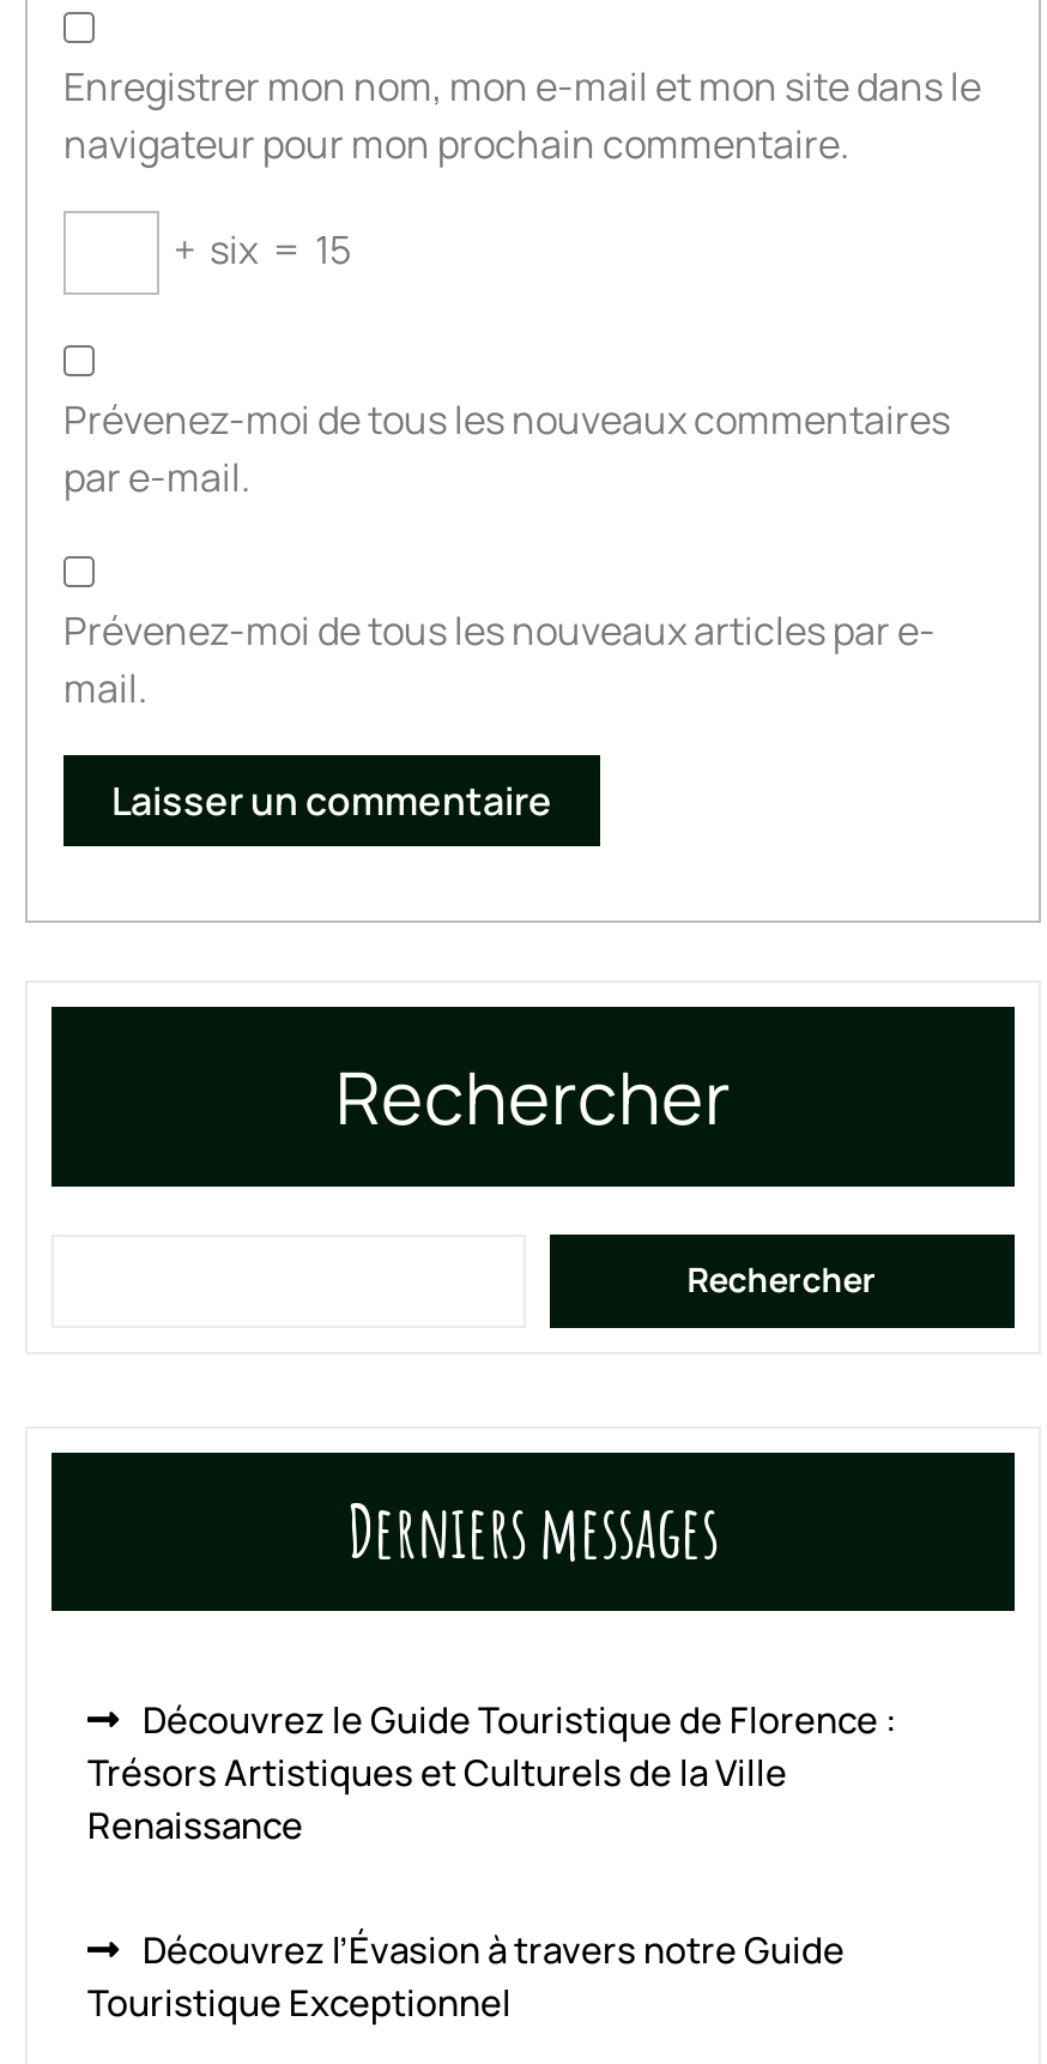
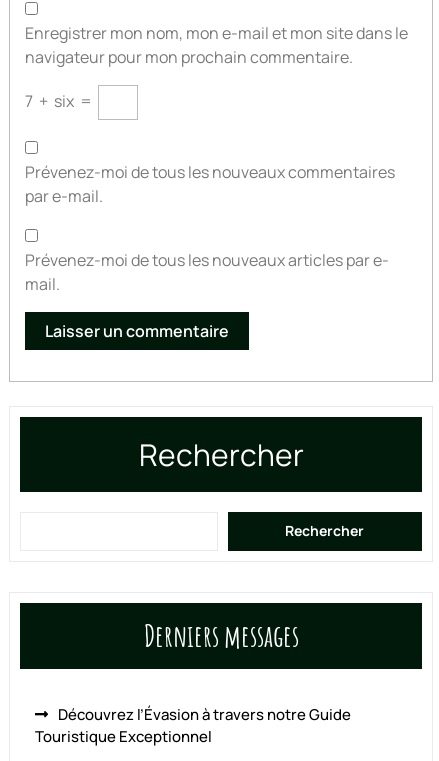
[167,222,351,275] + six = 15 -> [25,90,95,112] 7 + six =
[87,1694,897,1850] Découvrez le Guide Touristique de Florence : | Trésors Artistiques et Culturels de la Ville | Renaissance -> none

